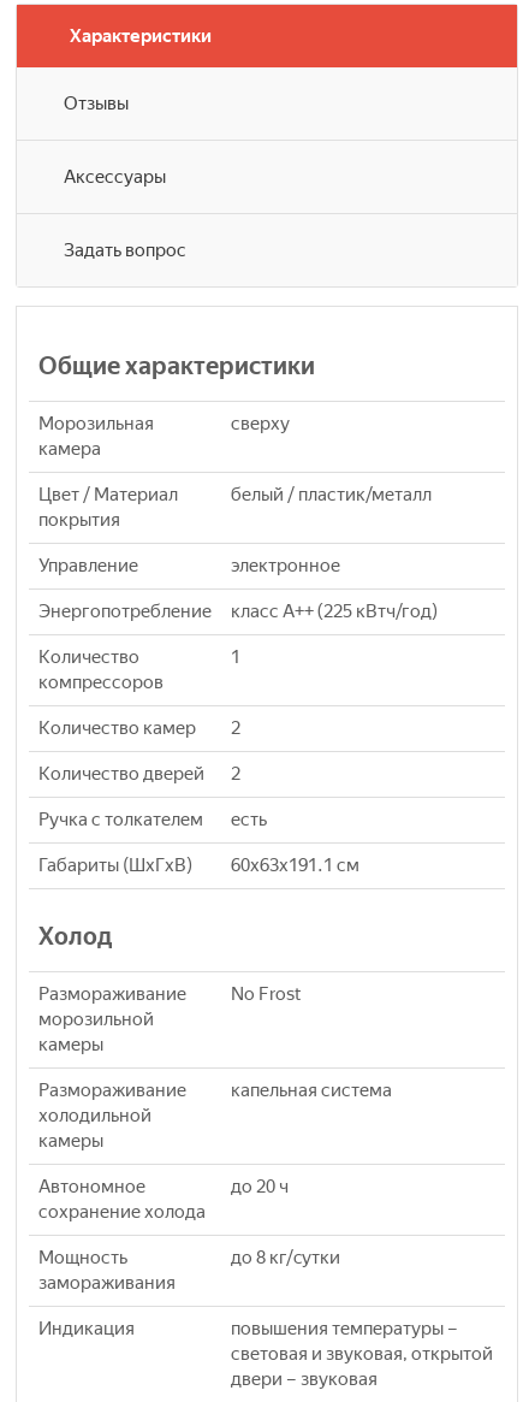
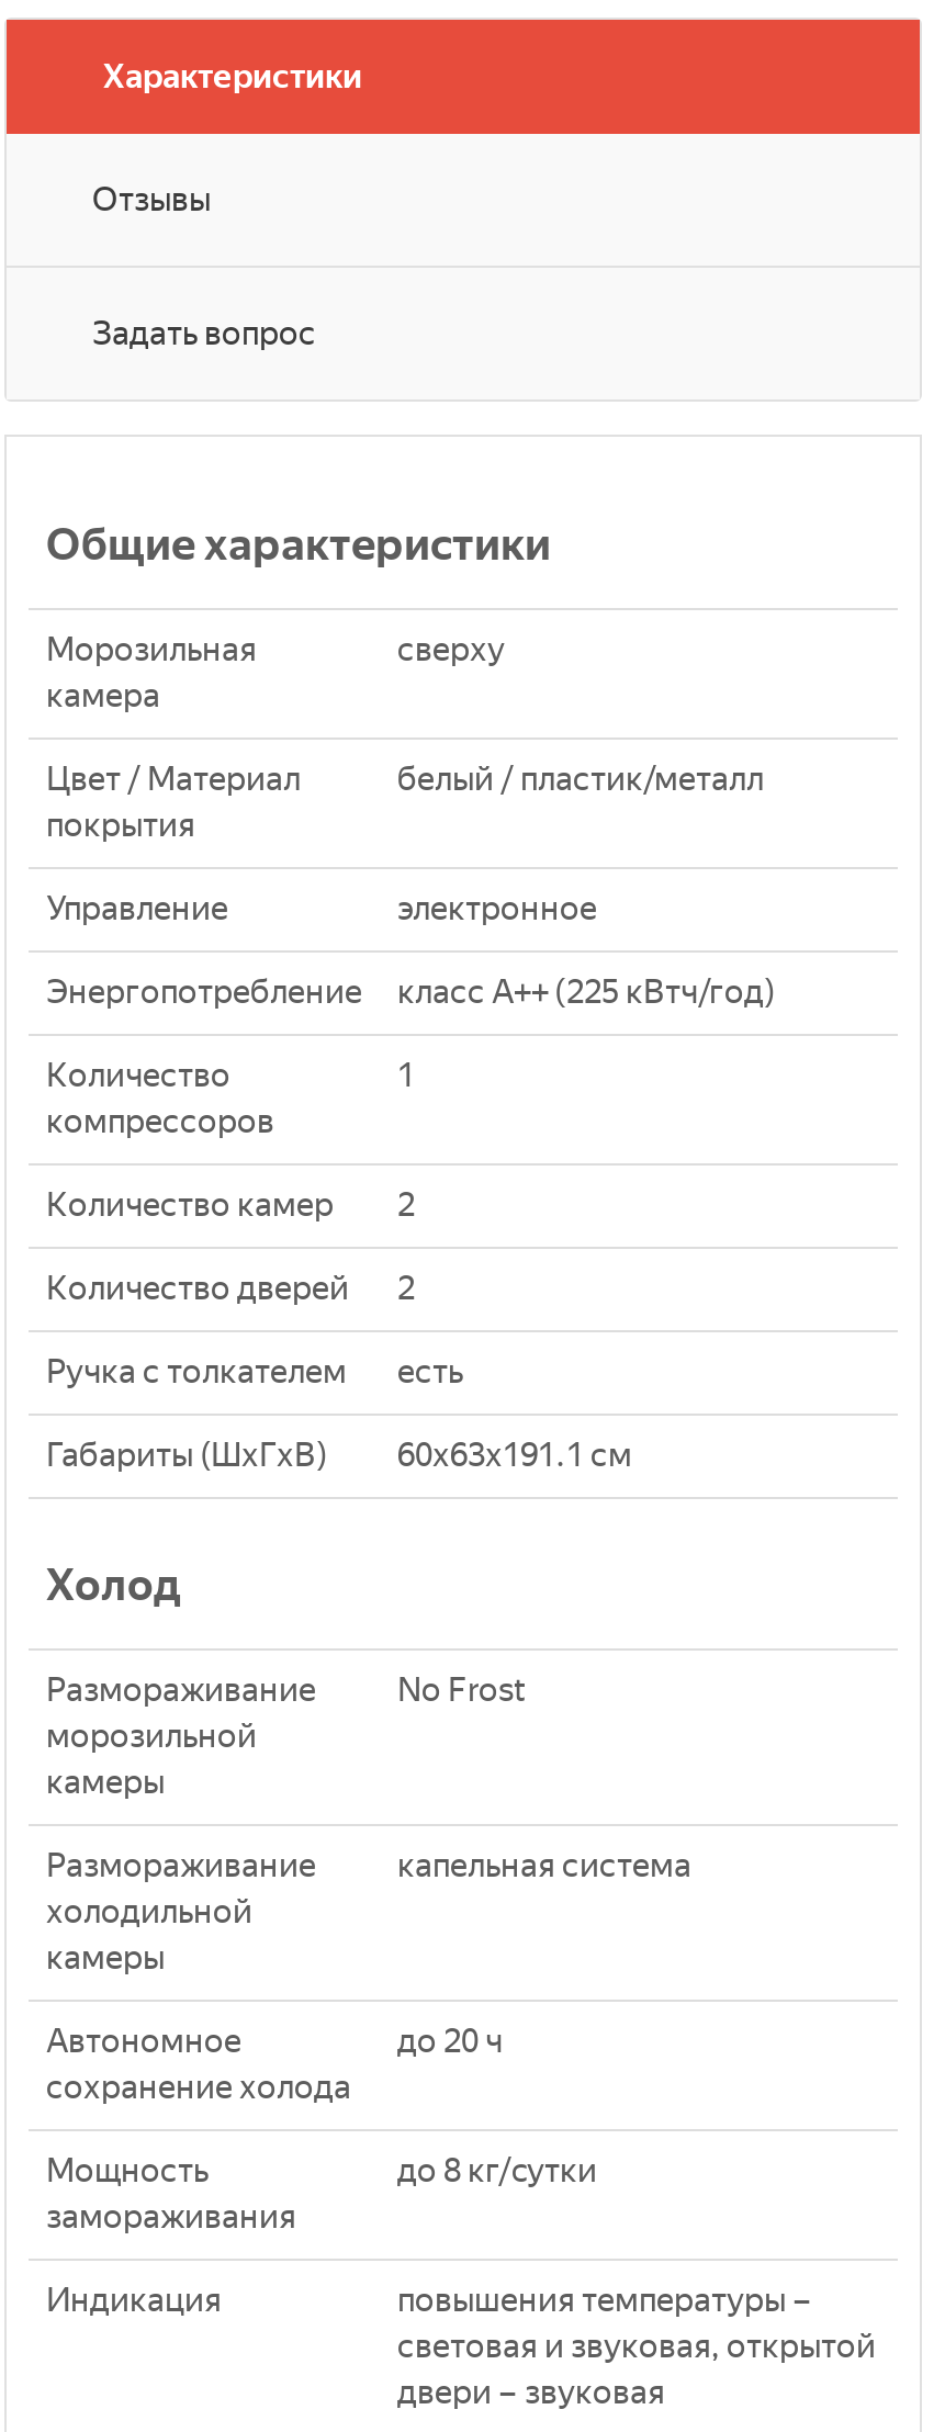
[64,166,166,188] Аксессуары -> none

